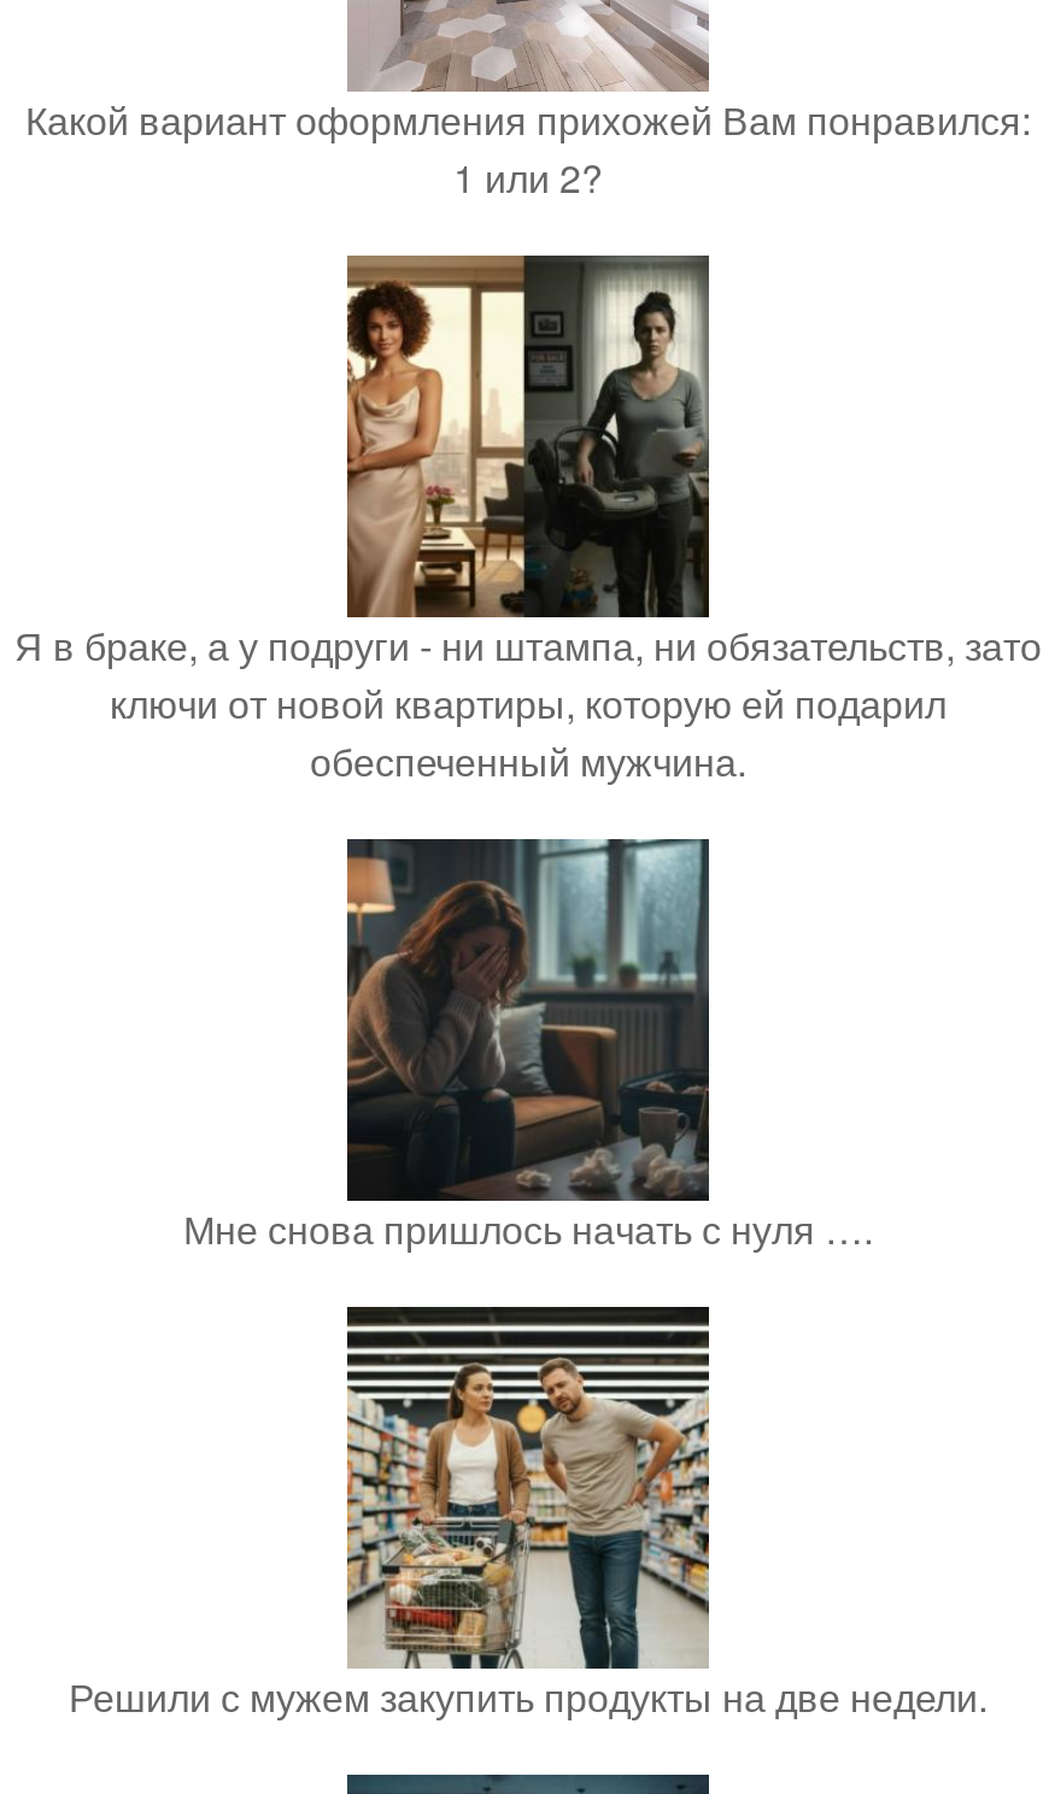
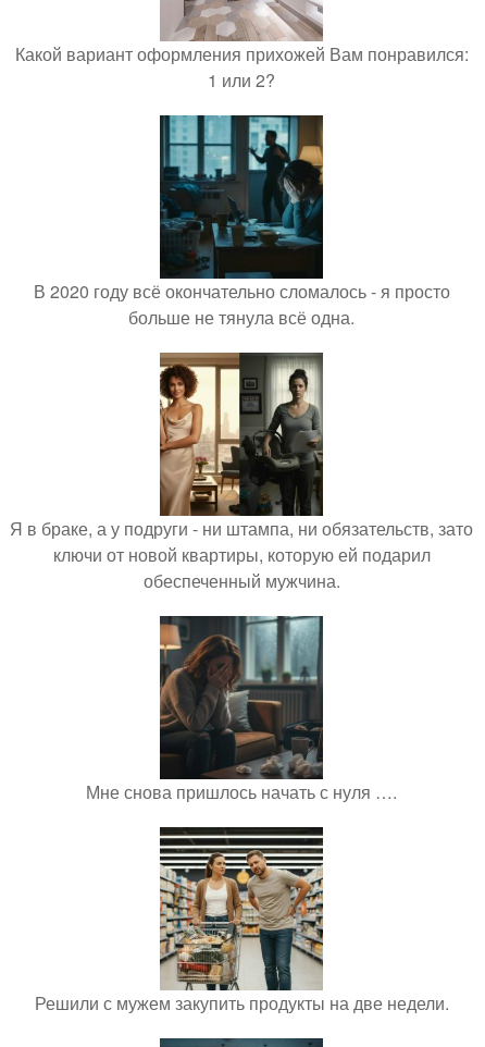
none -> [33,114,450,329] [image] | В 2020 году всё окончательно сломалось - я просто | больше не тянула всё одна.

